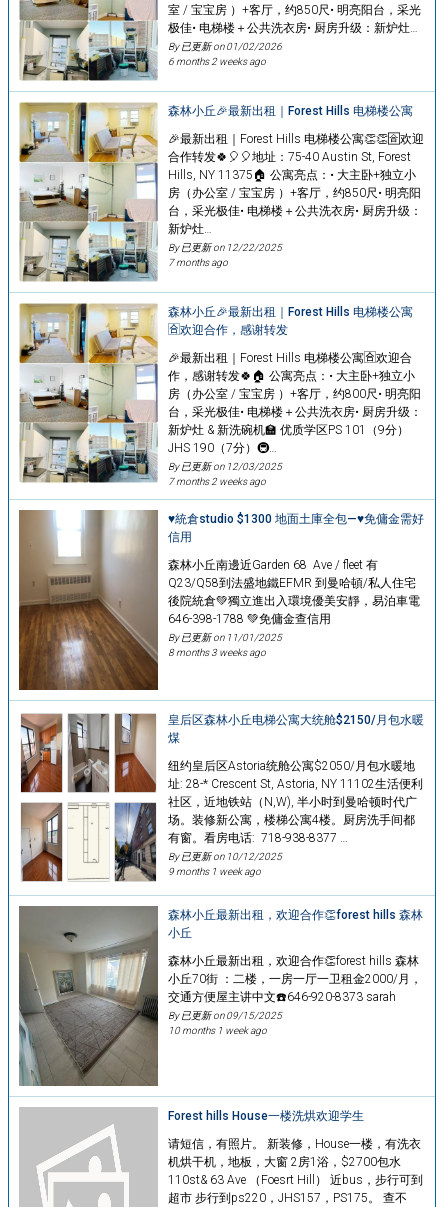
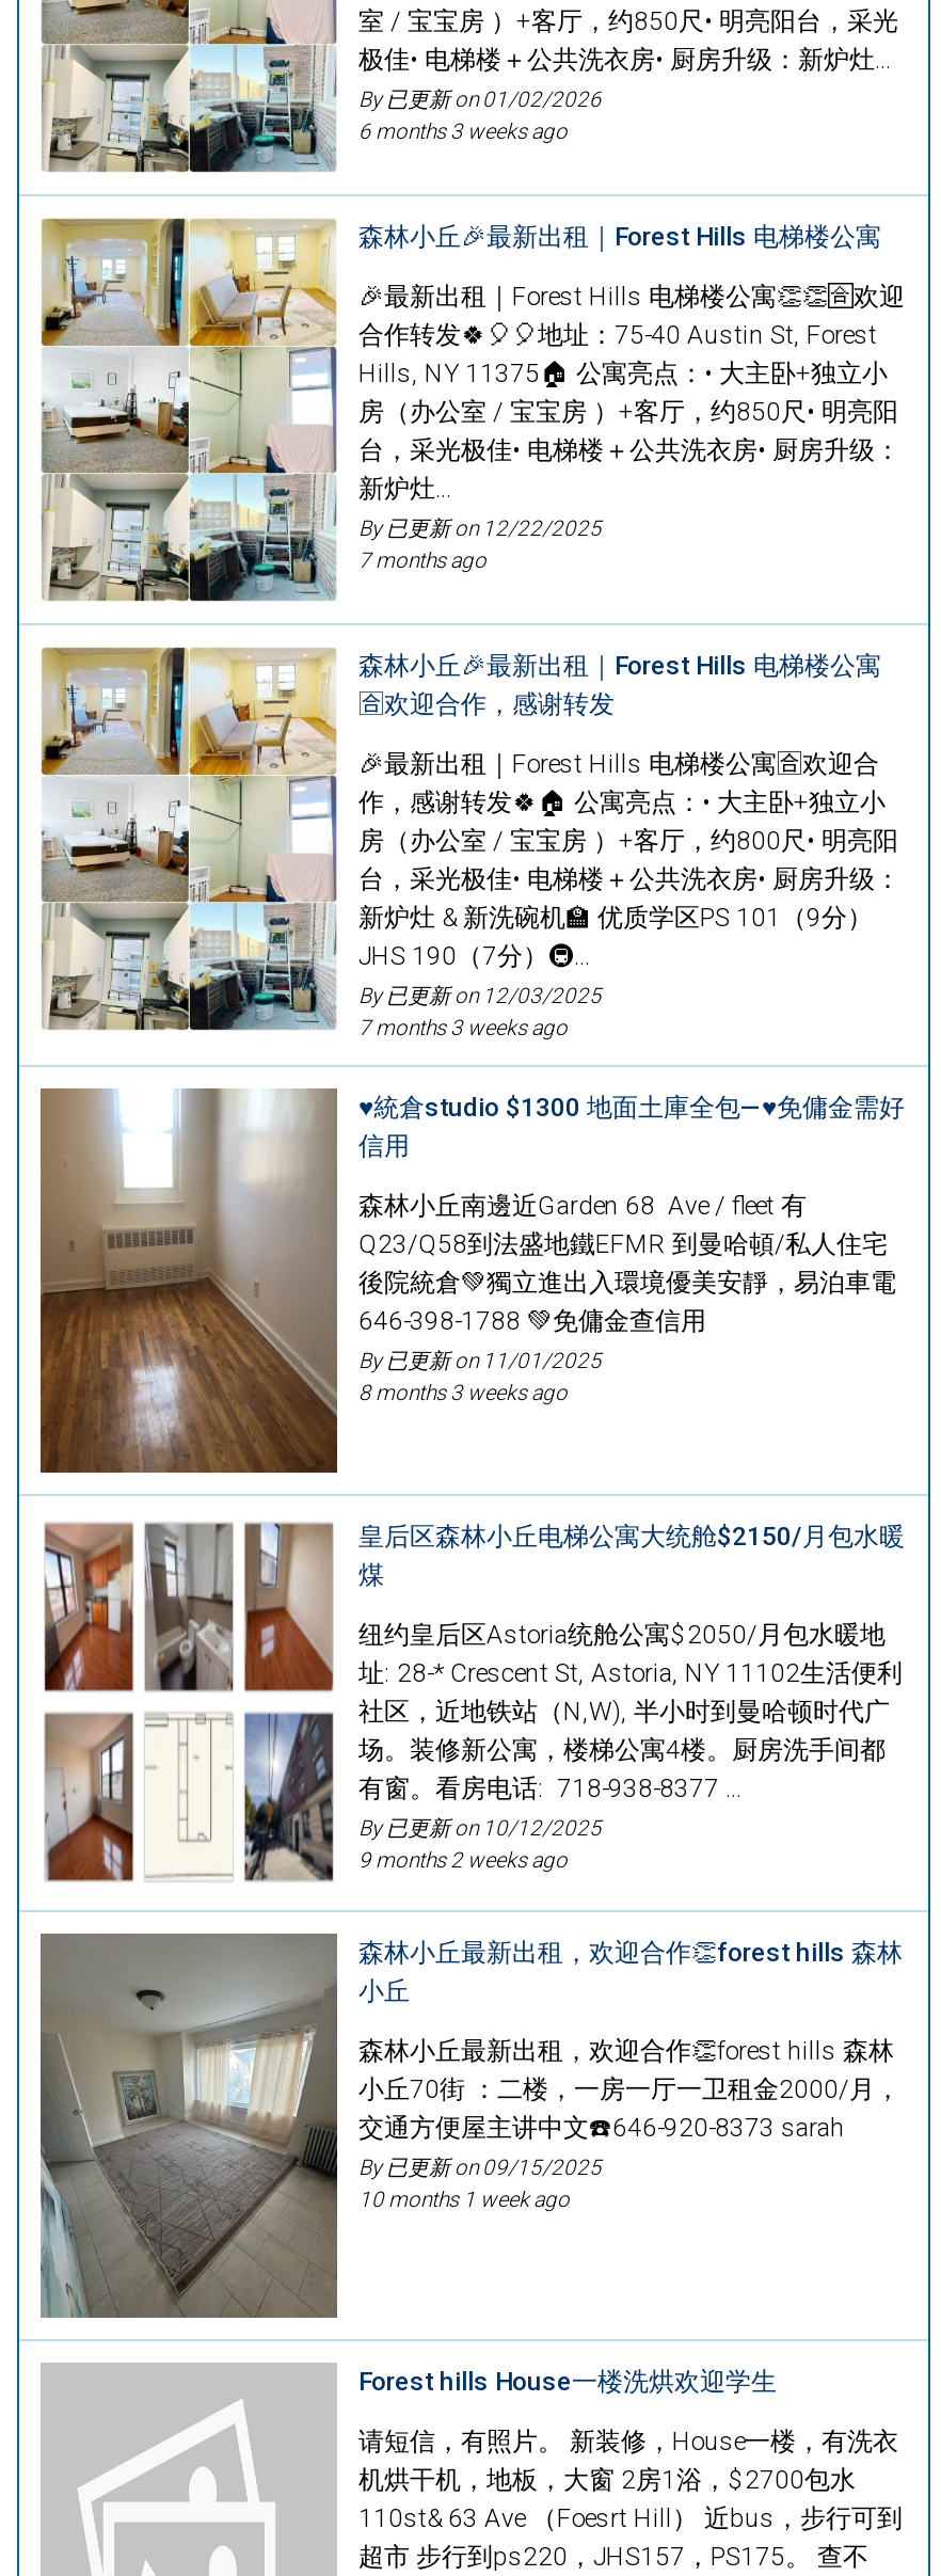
[168,56,266,67] 6 months 2 weeks ago -> [358,119,568,142] 6 months 3 weeks ago
[168,476,266,487] 7 months 2 weeks ago -> [358,1015,568,1039] 7 months 3 weeks ago
[168,866,261,877] 9 months 1 week ago -> [358,1847,568,1871] 9 months 2 weeks ago

